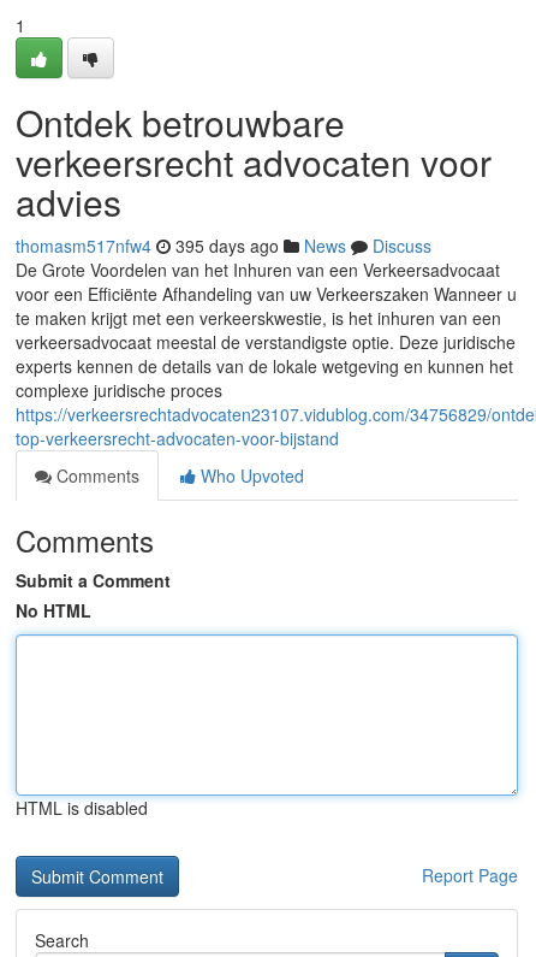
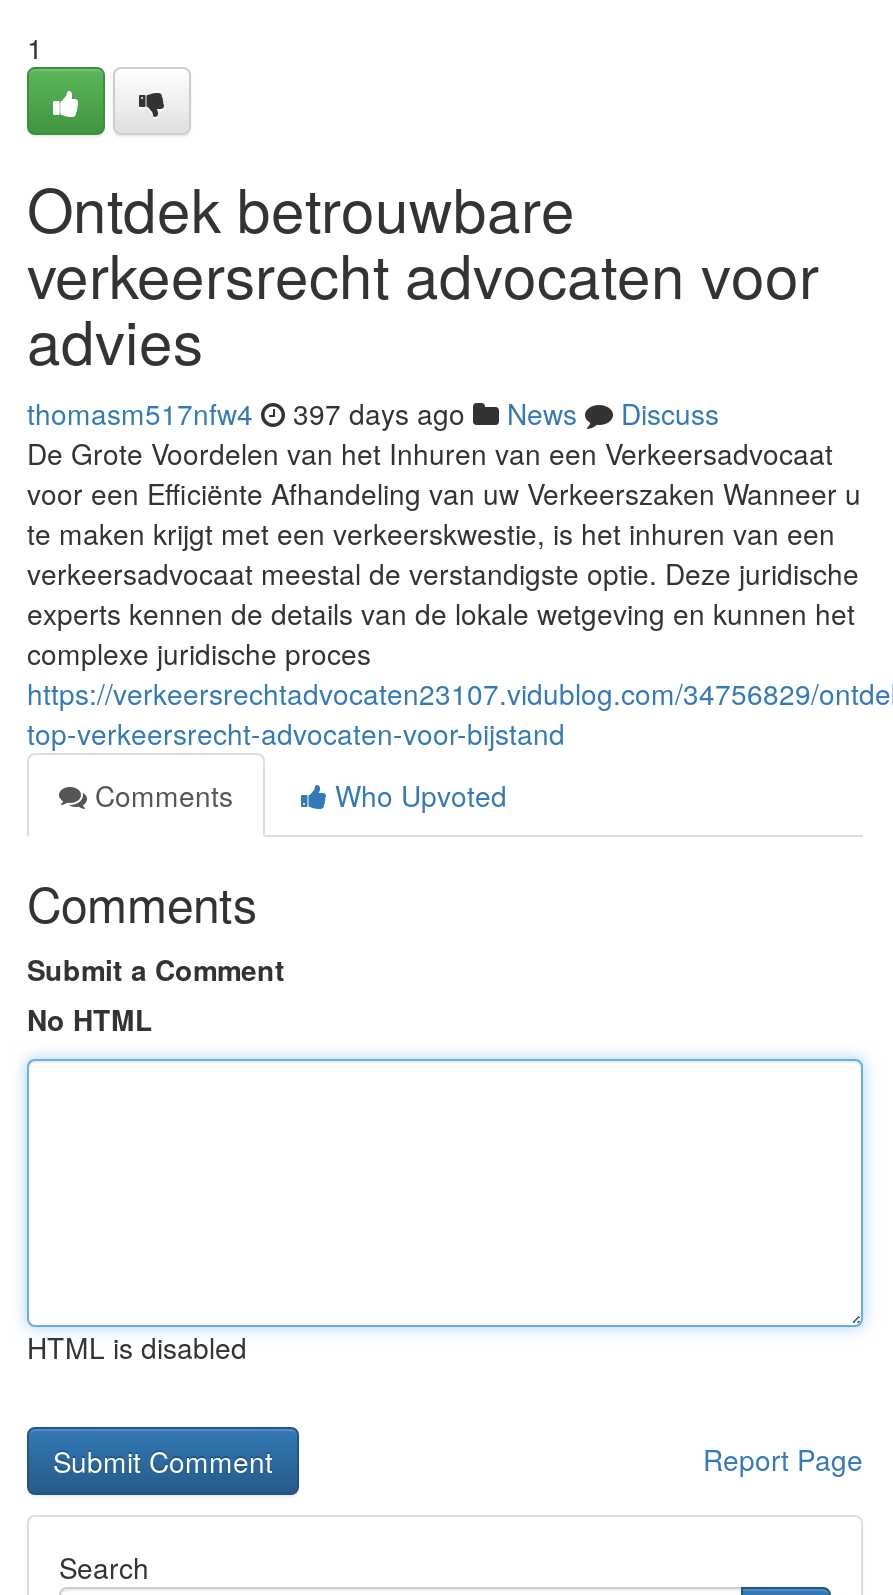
[16,234,431,258] thomasm517nfw4 395 days ago News Discuss -> [27,393,719,433] thomasm517nfw4 397 days ago News Discuss

